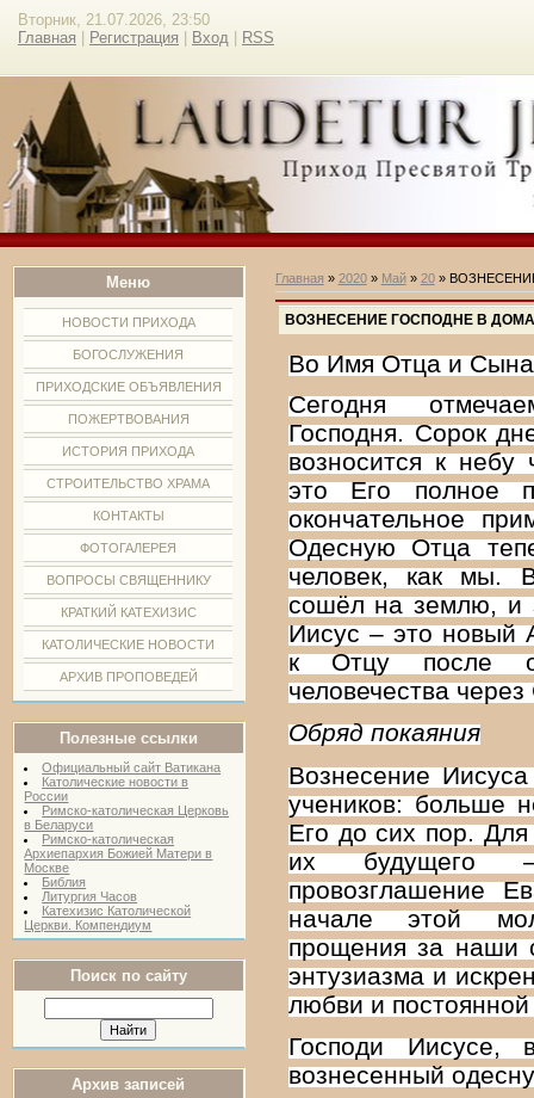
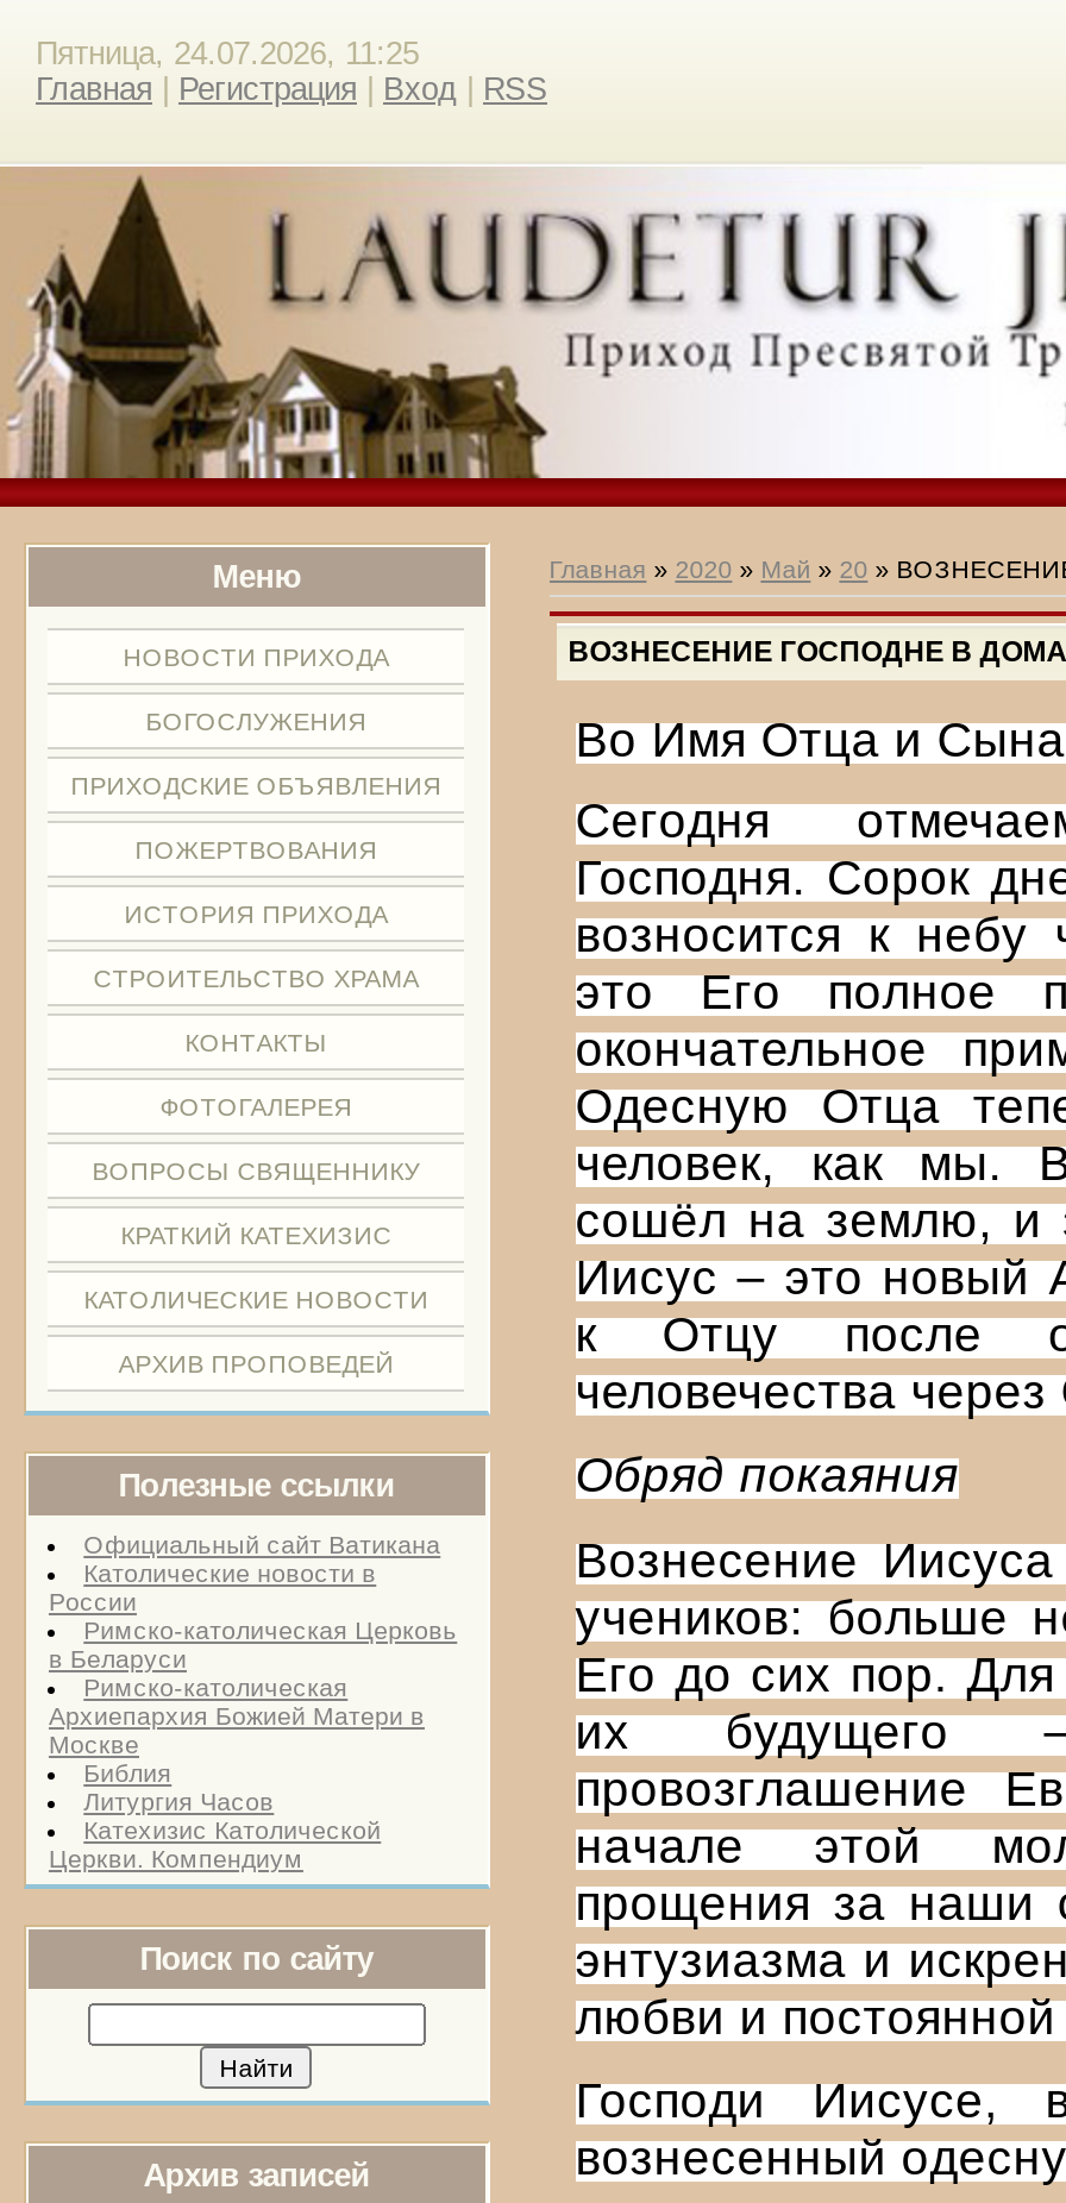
[18,11,210,29] Вторник, 21.07.2026, 23:50 -> [36,36,419,71] Пятница, 24.07.2026, 11:25

